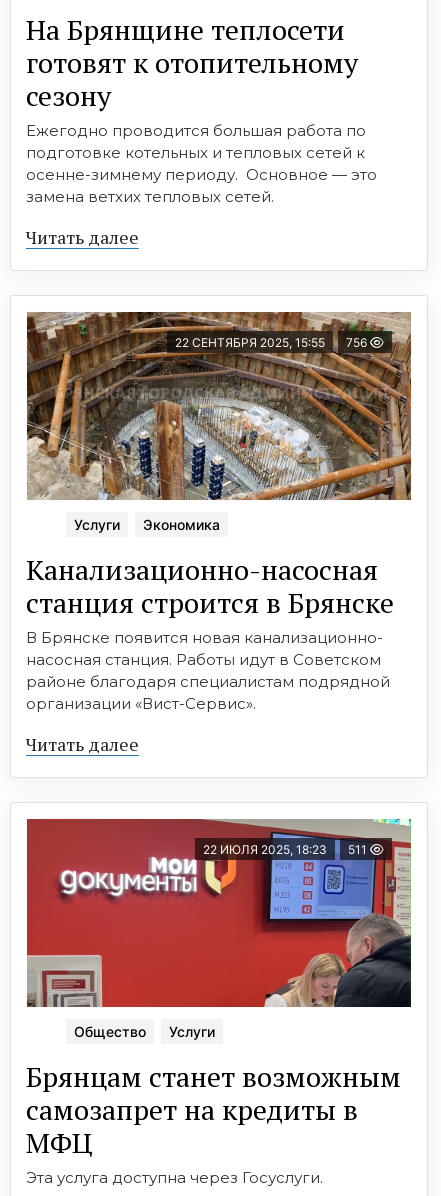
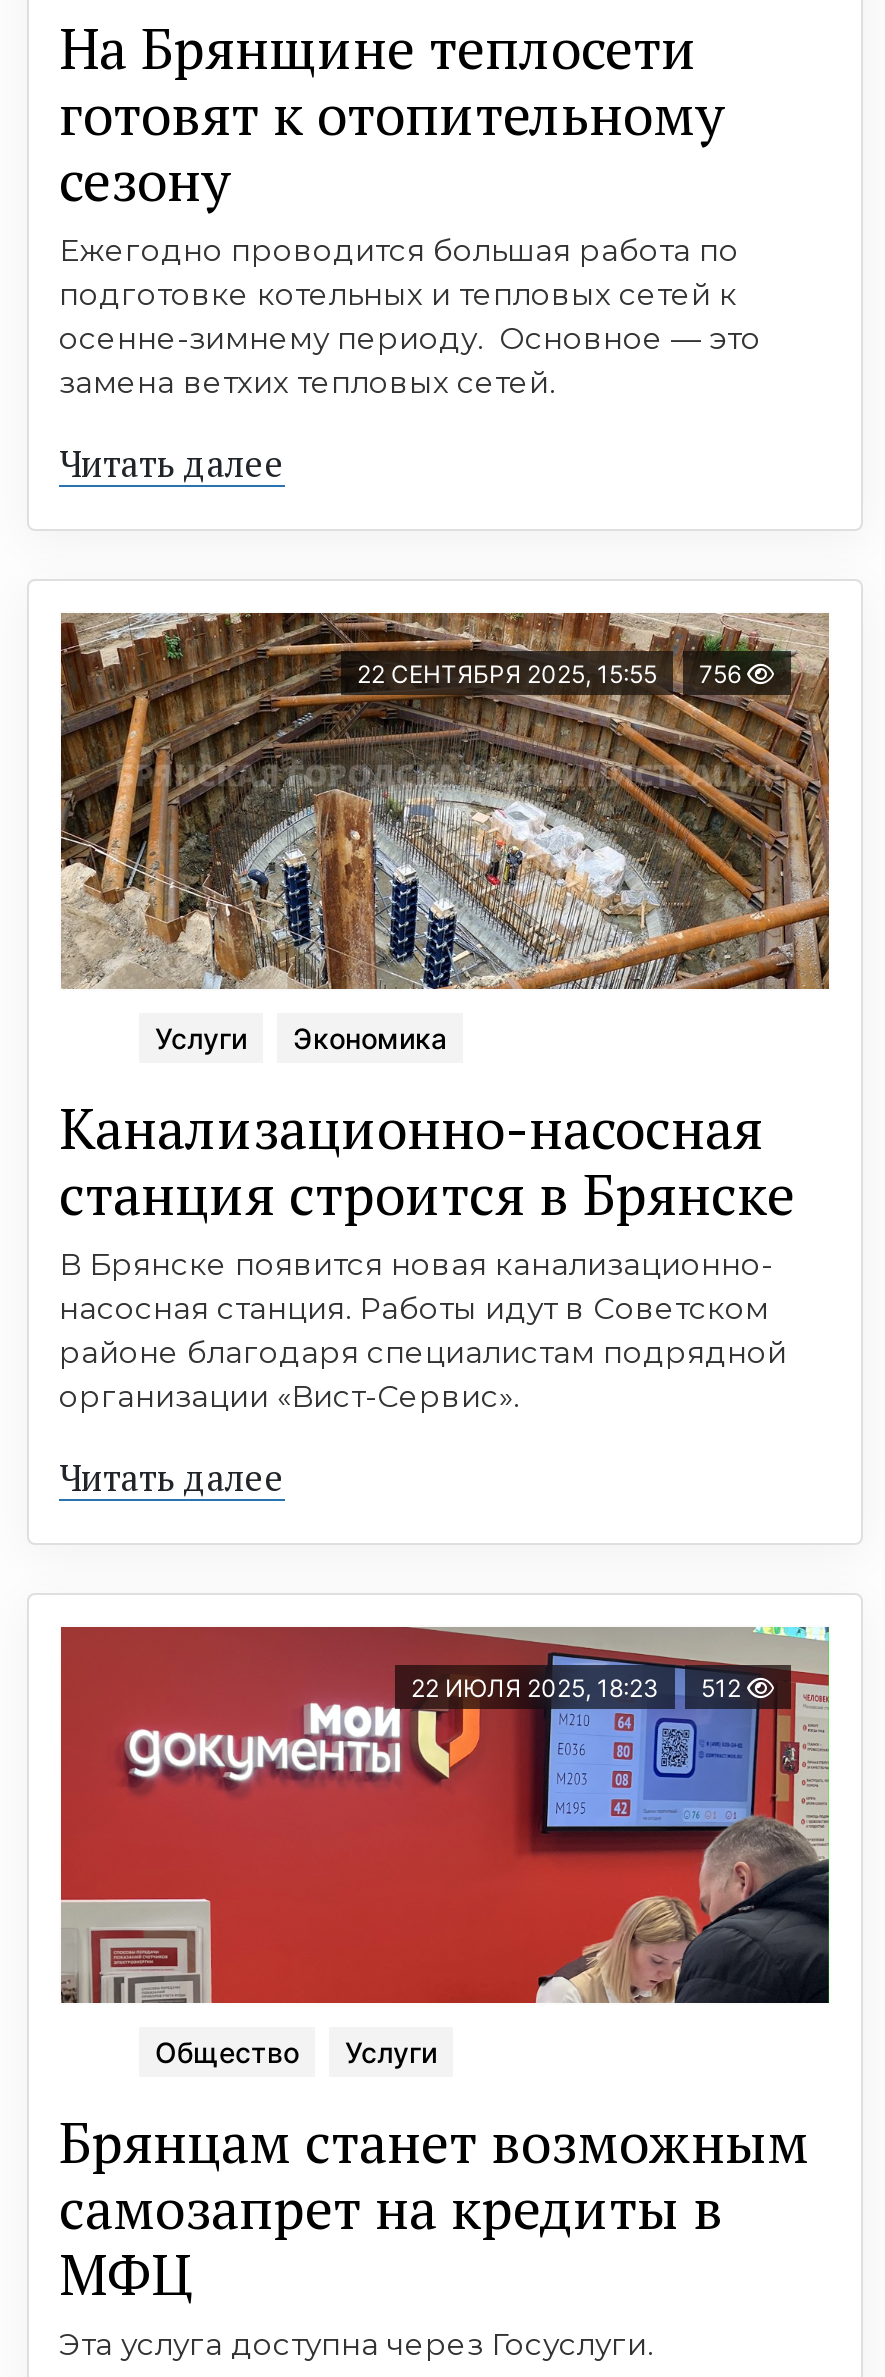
[203,842,370,857] 22 ИЮЛЯ 2025, 18:23 511 -> [411,1673,747,1703] 22 ИЮЛЯ 2025, 18:23 512

